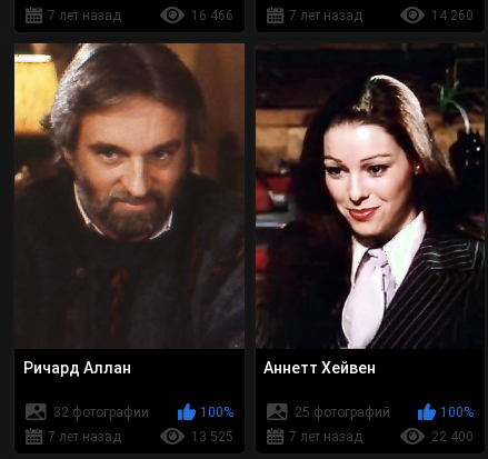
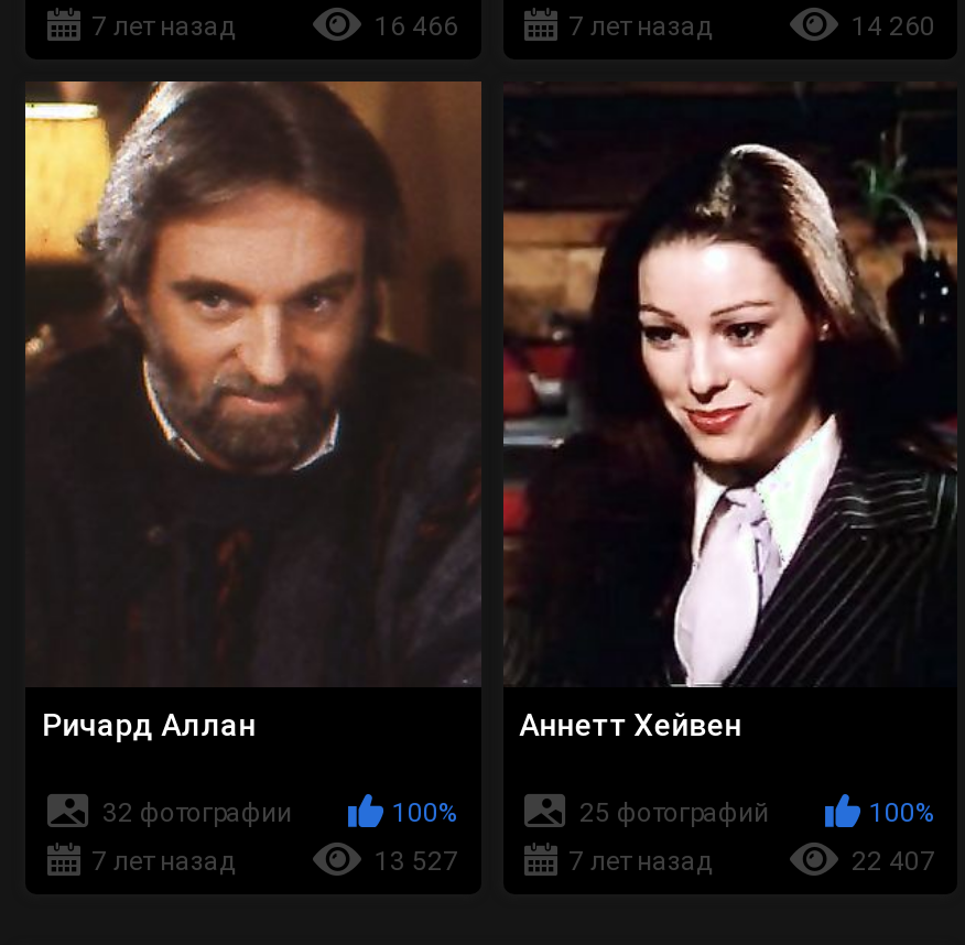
[191,429,233,445] 13 525 -> [375,846,458,877] 13 527
[431,429,474,445] 22 400 -> [852,846,935,877] 22 407

